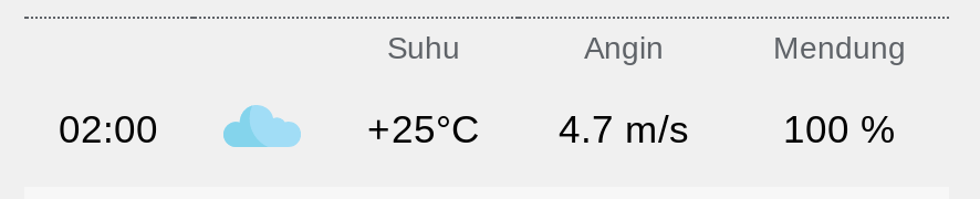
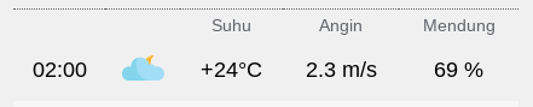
[367,108,896,152] +25°C | 4.7 m/s | 100 % -> [201,58,483,82] +24°C | 2.3 m/s | 69 %

